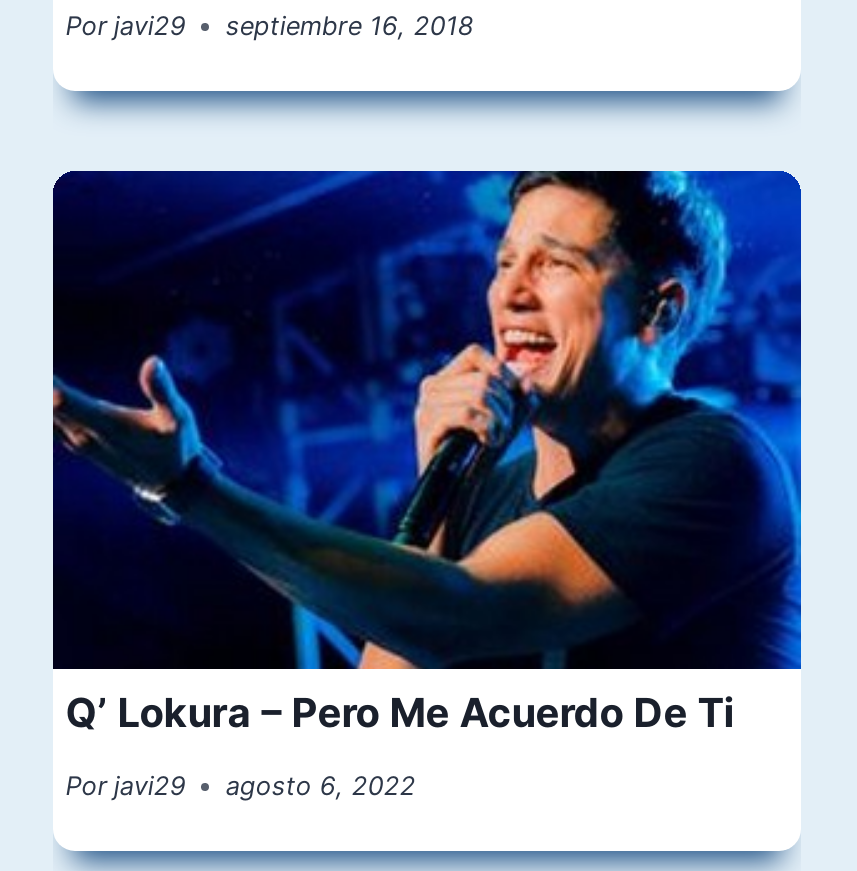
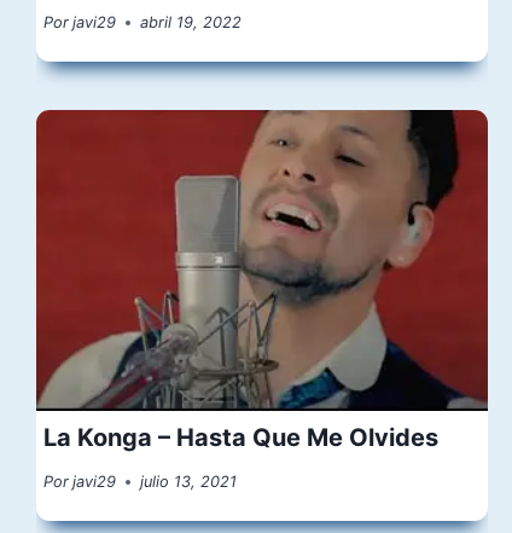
[65,11,474,41] Por javi29 septiembre 16, 2018 -> [44,13,242,32] Por javi29 abril 19, 2022
[51,169,803,736] [image] | Q’ Lokura – Pero Me Acuerdo De Ti -> [35,109,489,451] [image] | La Konga – Hasta Que Me Olvides
[65,772,416,802] Por javi29 agosto 6, 2022 -> [44,473,237,491] Por javi29 julio 13, 2021

